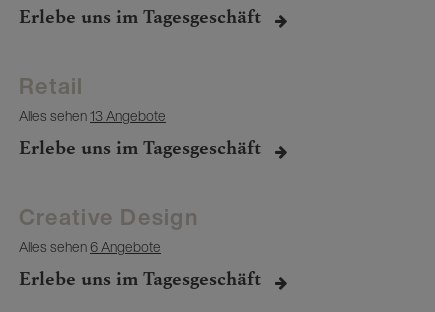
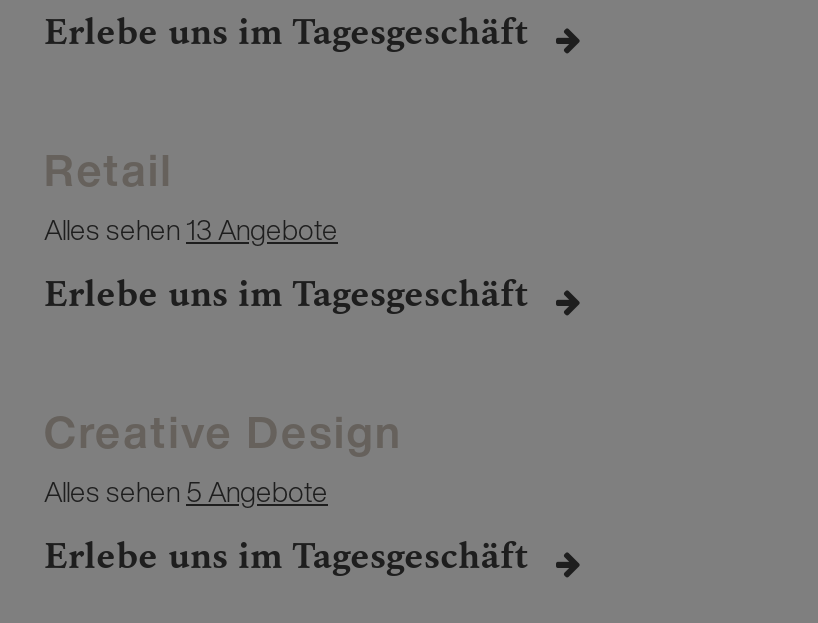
[19,236,161,257] Alles sehen 6 Angebote -> [44,470,328,512] Alles sehen 5 Angebote

